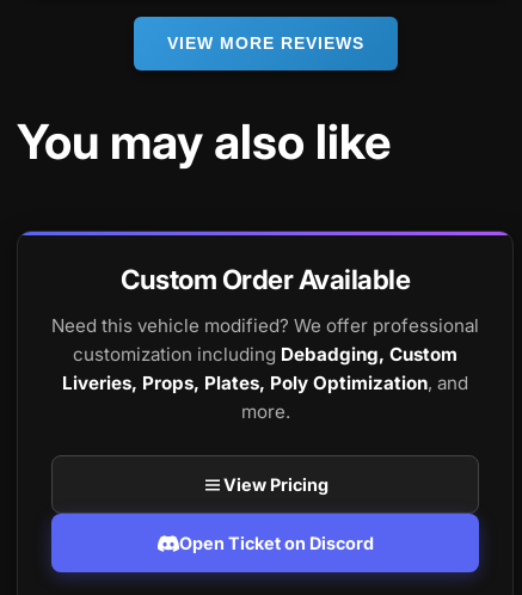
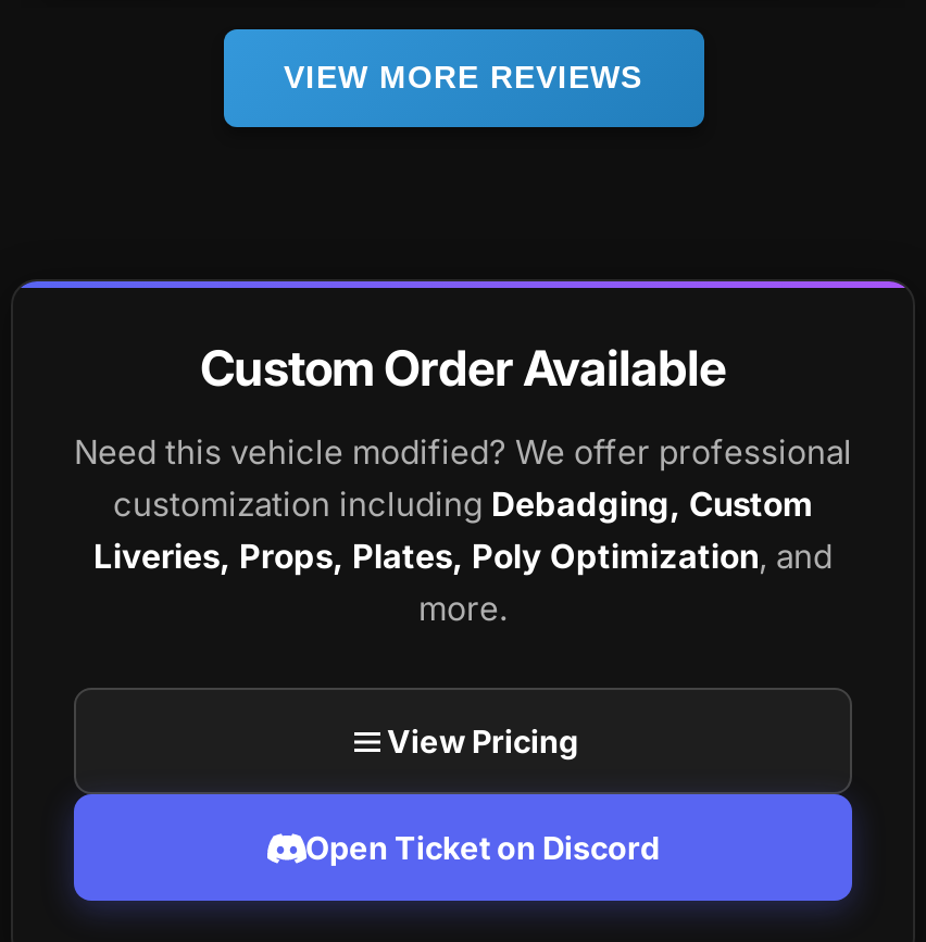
[17,113,391,171] You may also like -> none

